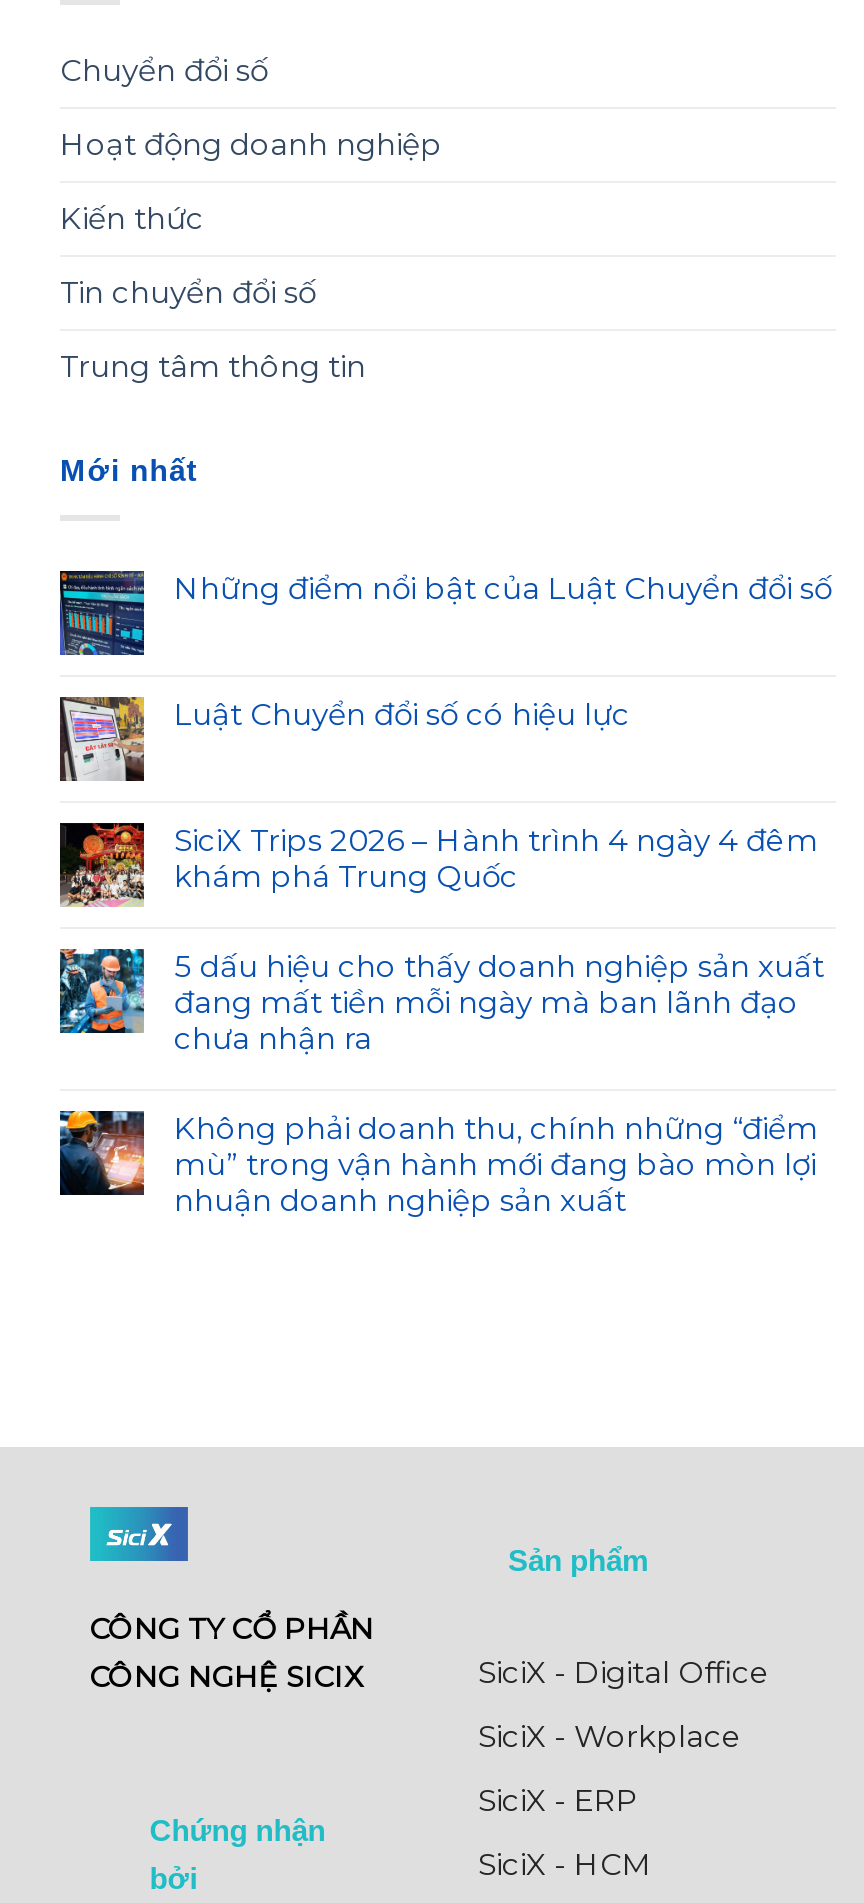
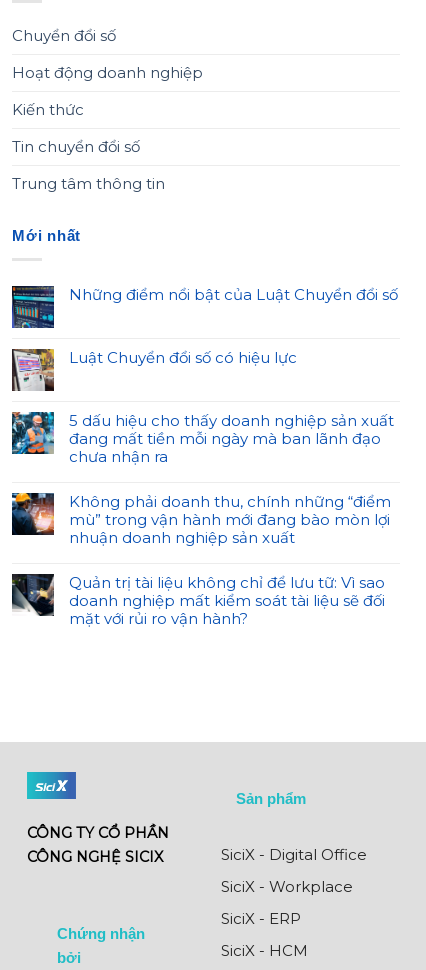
[60,821,818,907] [image] | SiciX Trips 2026 – Hành trình 4 ngày 4 đêm | khám phá Trung Quốc -> none
moved [56,945,824,1219] -> [10,410,394,547]: [image] | 5 dấu hiệu cho thấy doanh nghiệp sản xuất | đang mất tiền mỗi ngày mà ban lãnh đạo | chưa nhận ra | Không phải doanh thu, chính những “điểm | mù” trong vận hành mới đang bào mòn lợi | nhuận doanh nghiệp sản xuất
none -> [11,573,385,628] [image] | Quản trị tài liệu không chỉ để lưu tữ: Vì sao | doanh nghiệp mất kiểm soát tài liệu sẽ đối | mặt với rủi ro vận hành?

